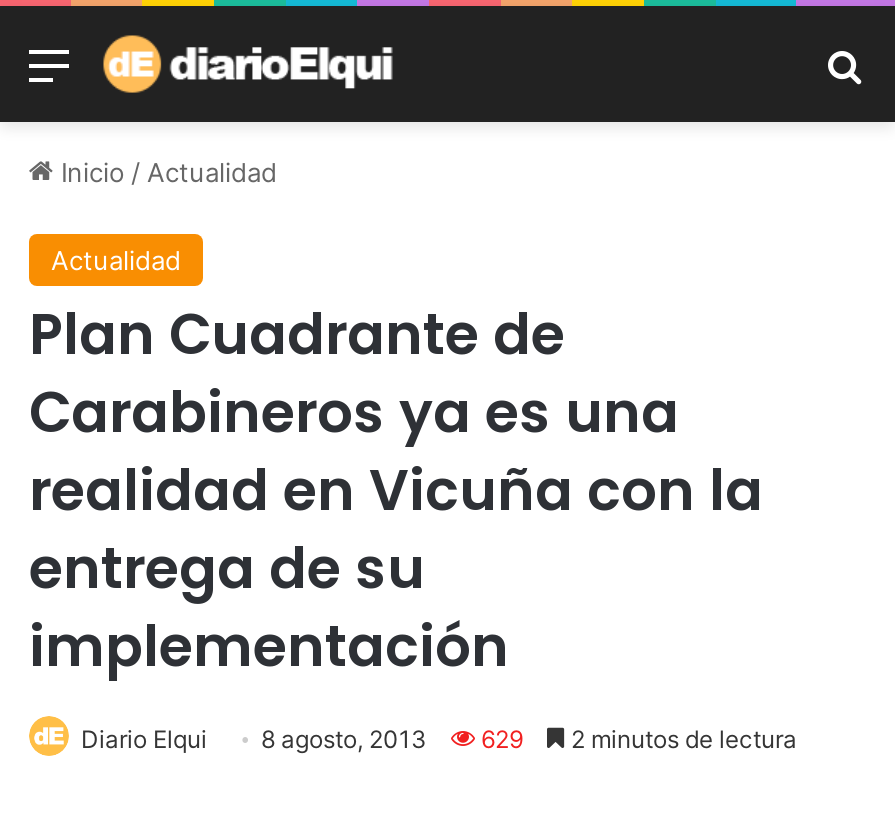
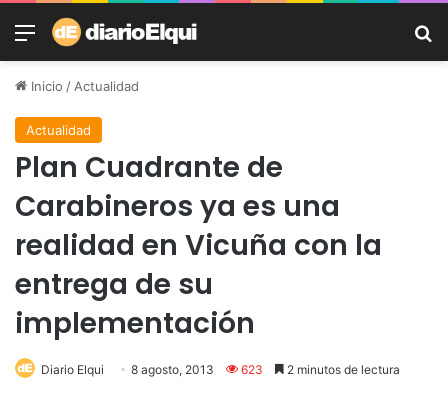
[81,724,797,754] Diario Elqui 8 agosto, 2013 629 2 minutos de lectura -> [41,362,400,377] Diario Elqui 8 agosto, 2013 623 2 minutos de lectura

